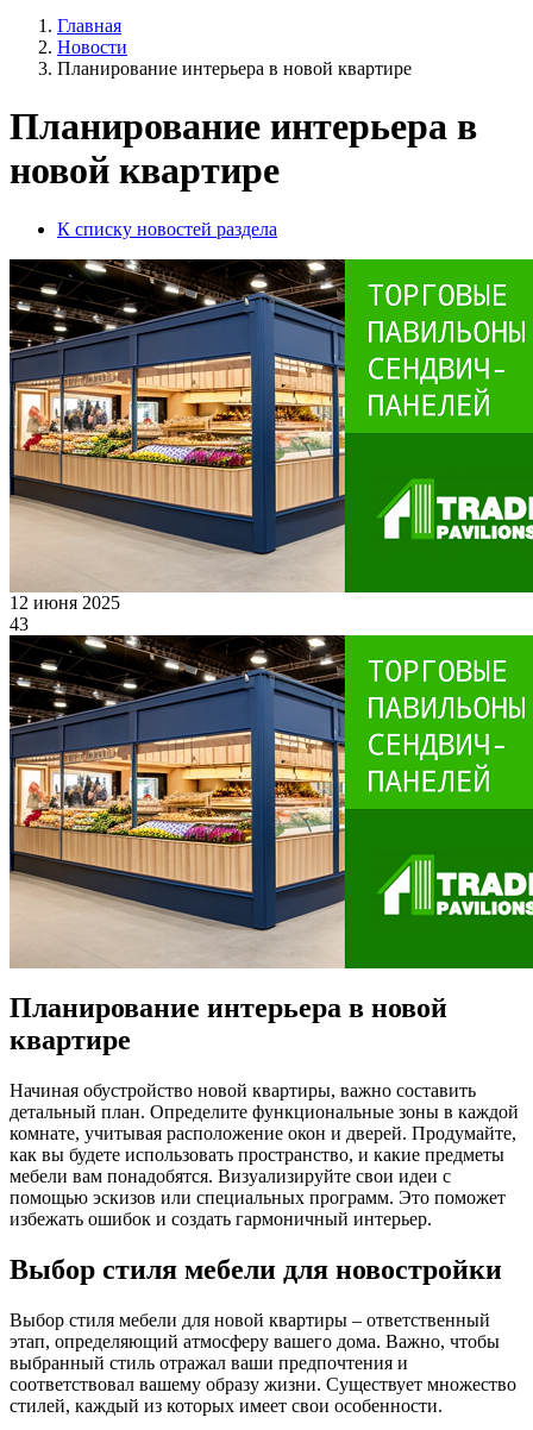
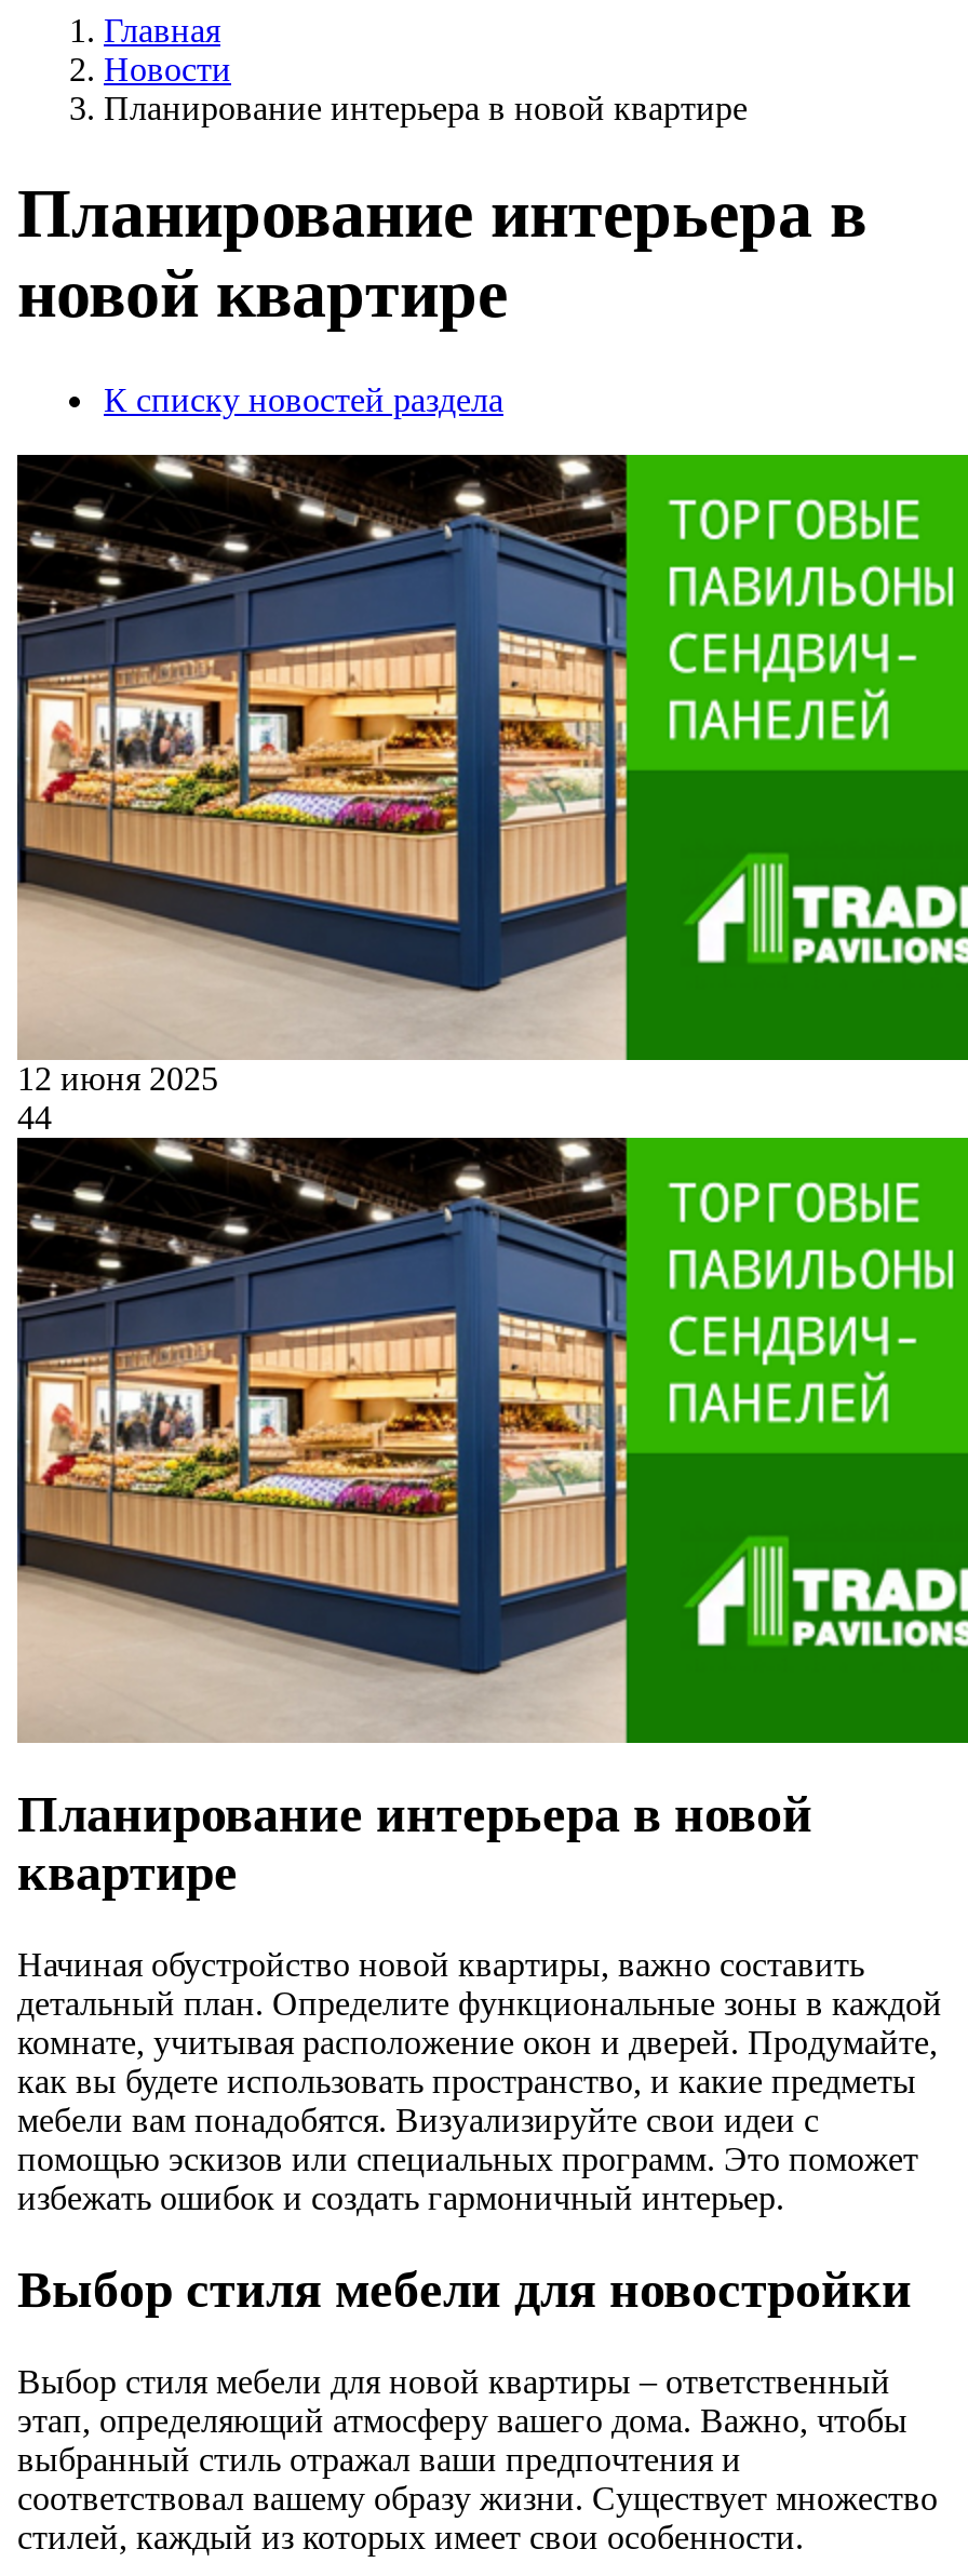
[10,614,29,634] 43 -> [17,1099,52,1135] 44

